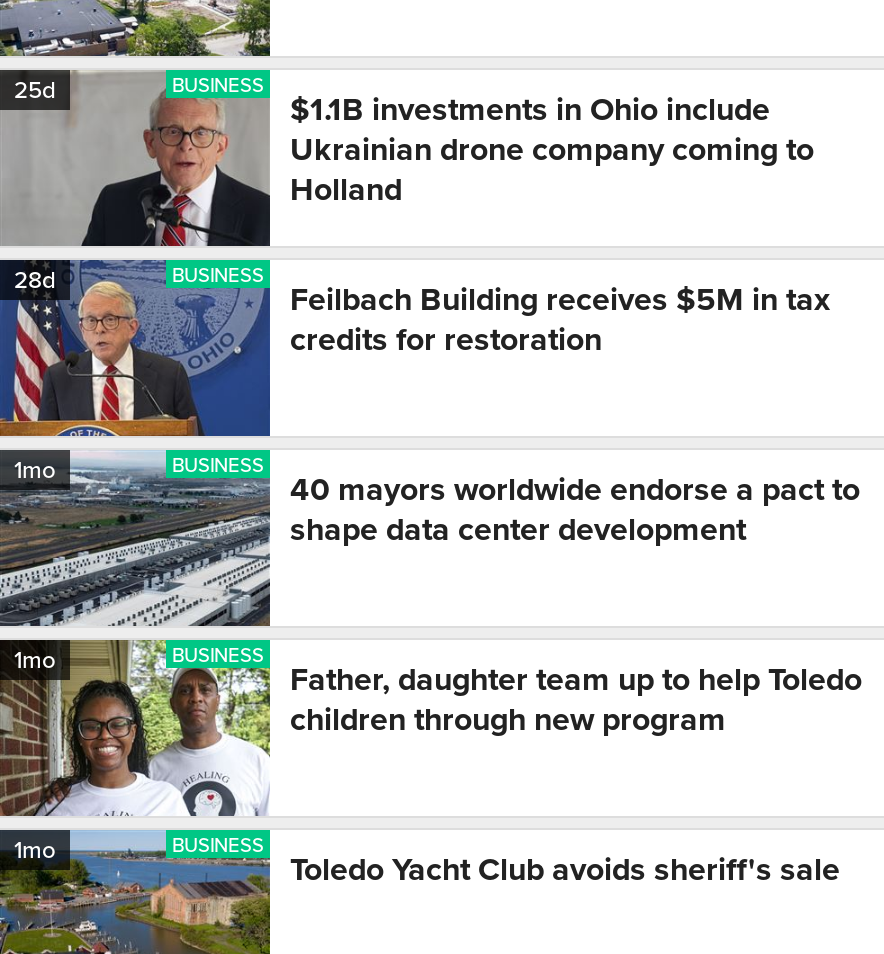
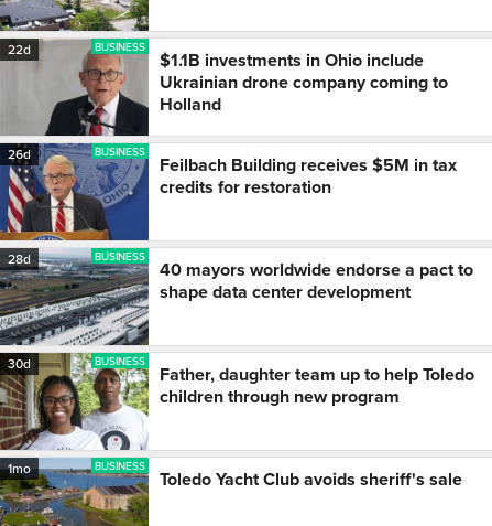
[14,72,56,106] 25d -> [8,40,31,58] 22d
[14,262,56,296] 28d -> [8,144,31,163] 26d
[14,452,56,486] 1mo -> [8,249,31,268] 28d
[14,642,56,676] 1mo -> [8,354,31,373] 30d

